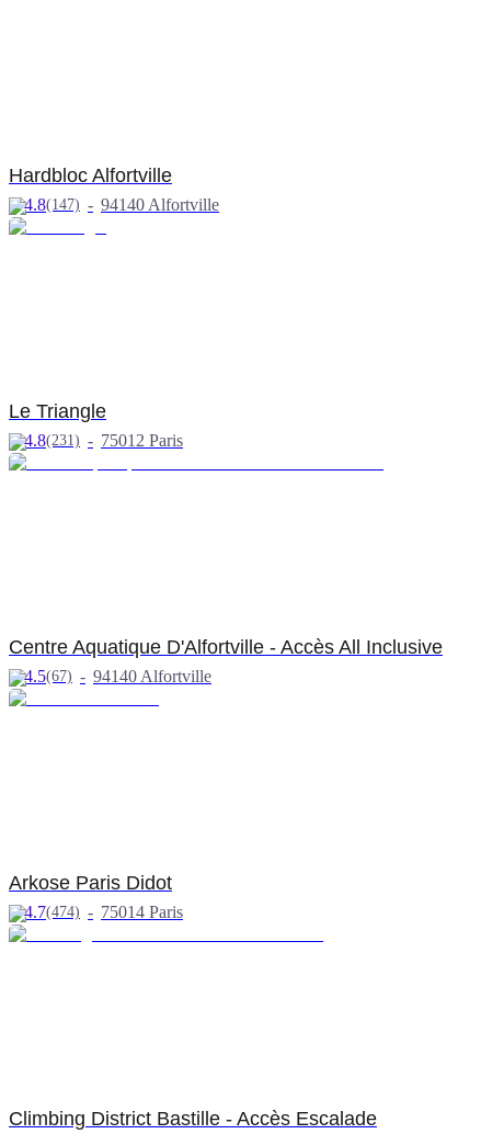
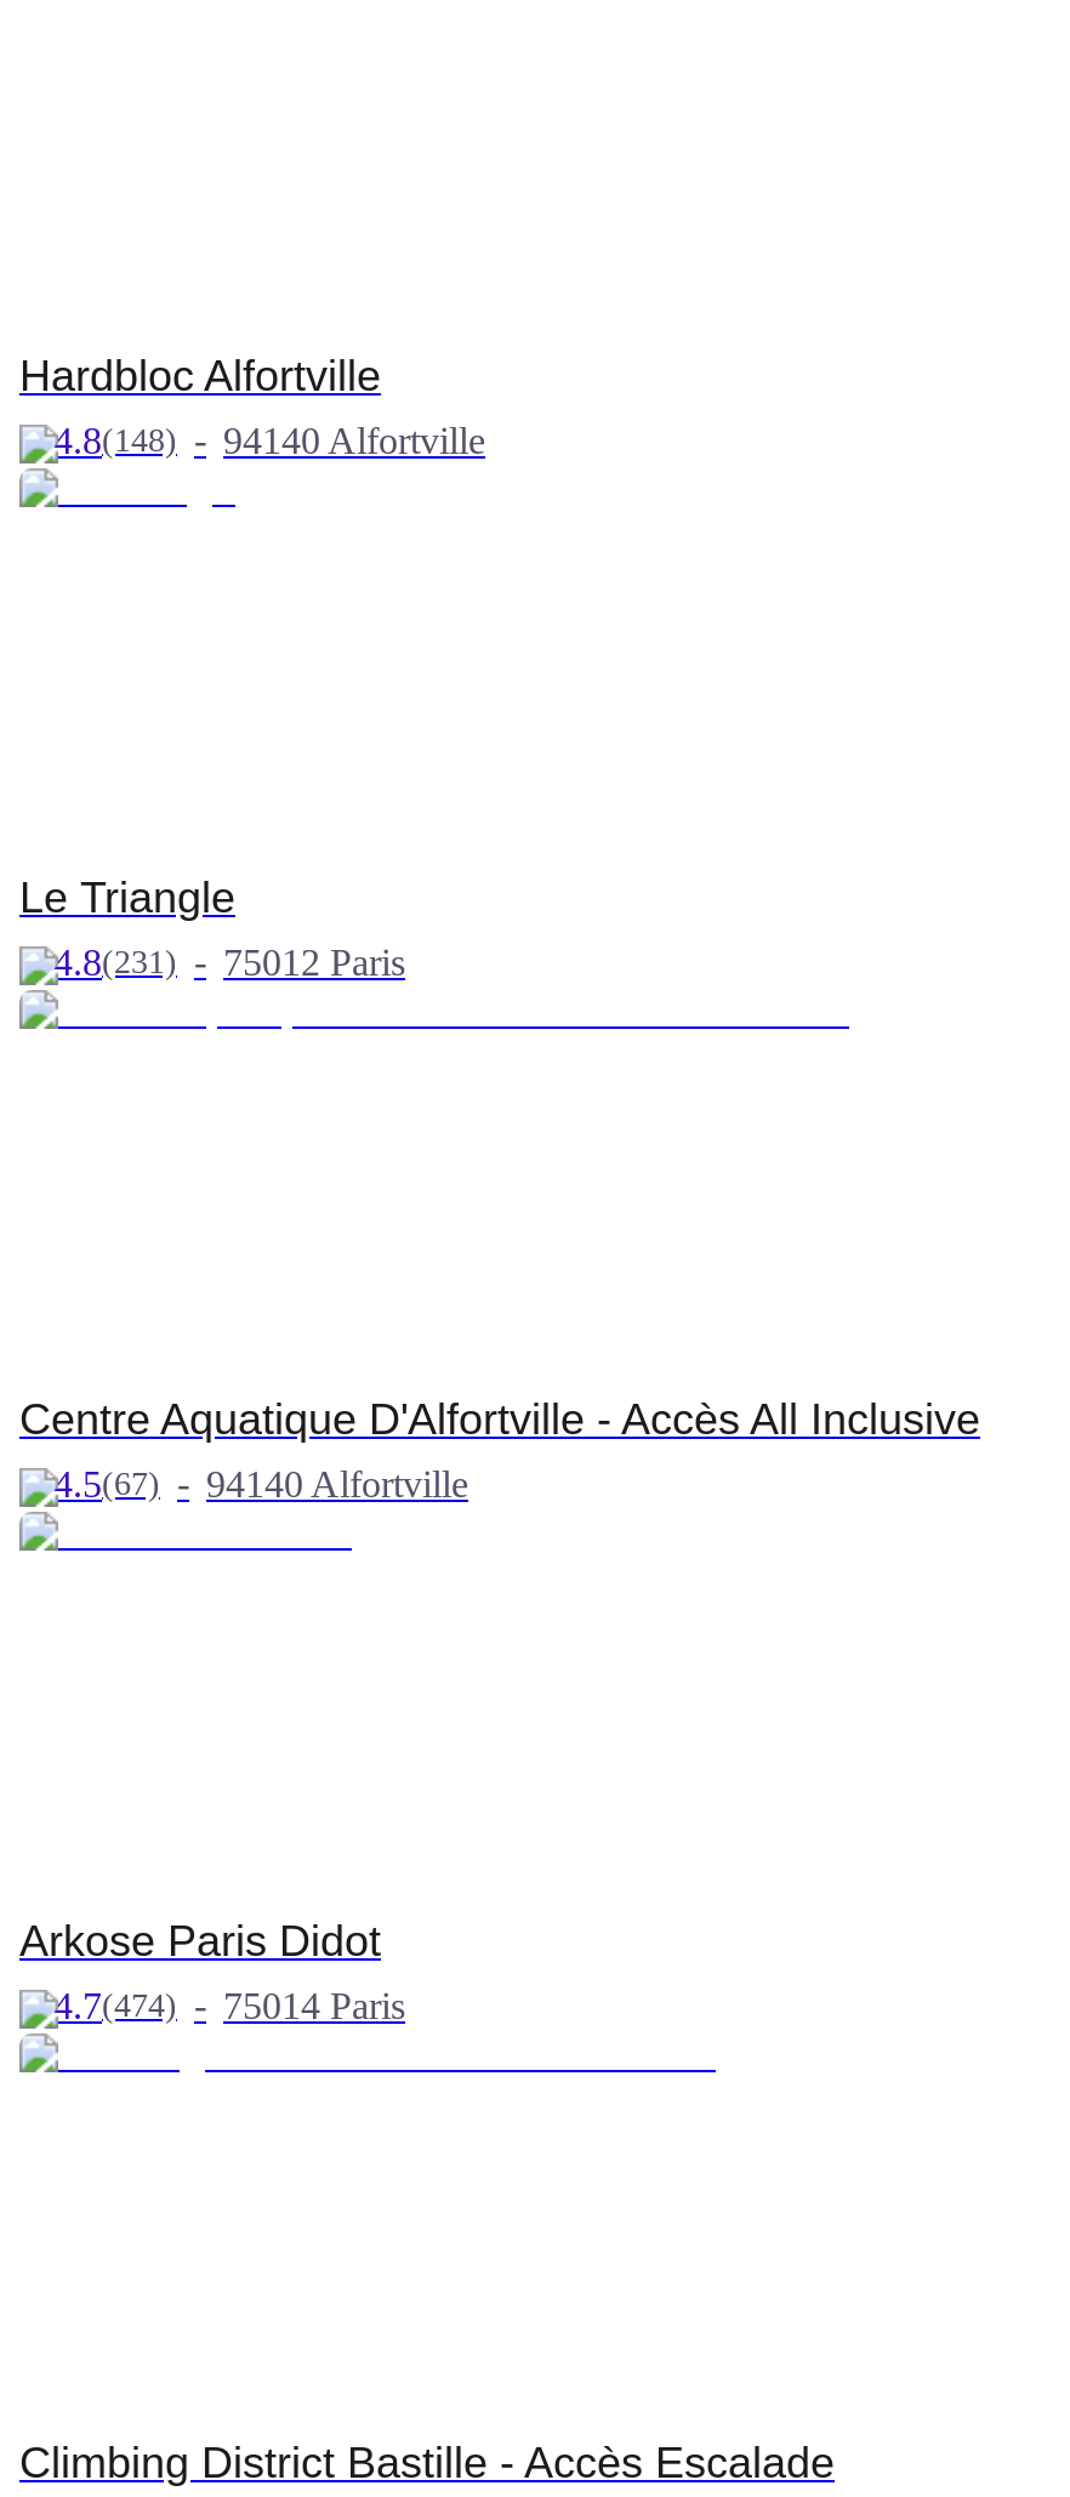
[24,195,219,214] 4.8(147) - 94140 Alfortville -> [53,420,485,461] 4.8(148) - 94140 Alfortville

